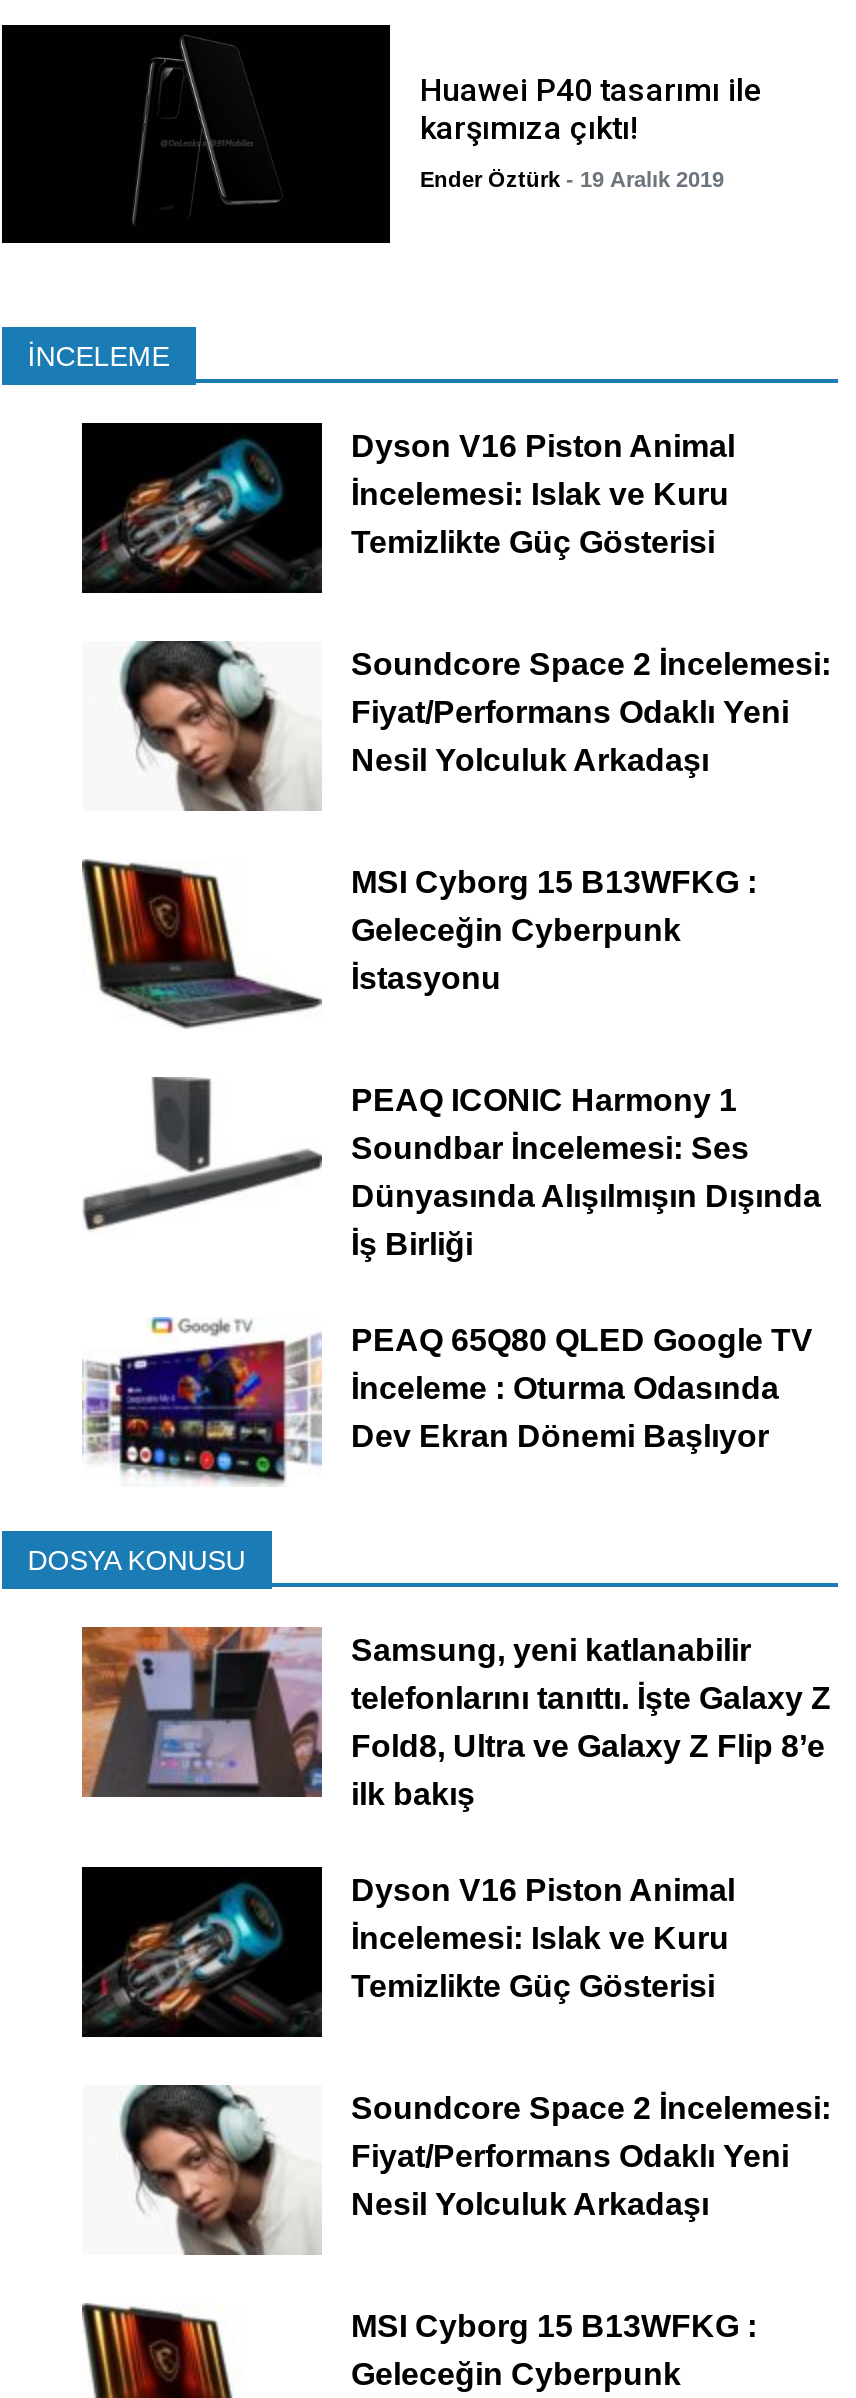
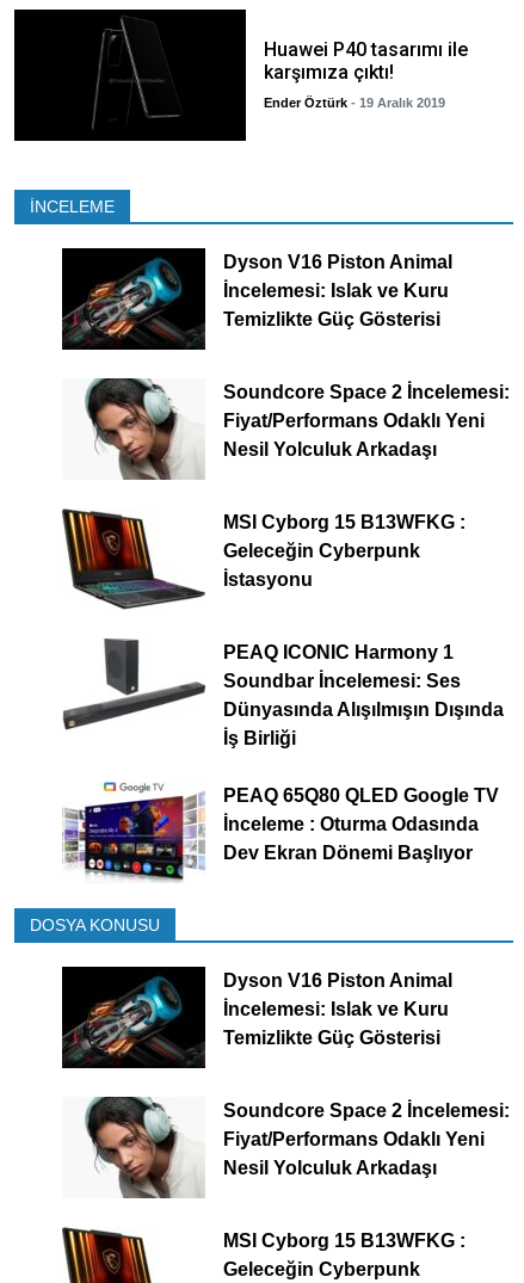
[80,1626,831,1811] [image] | Samsung, yeni katlanabilir | telefonlarını tanıttı. İşte Galaxy Z | Fold8, Ultra ve Galaxy Z Flip 8’e | ilk bakış -> none

